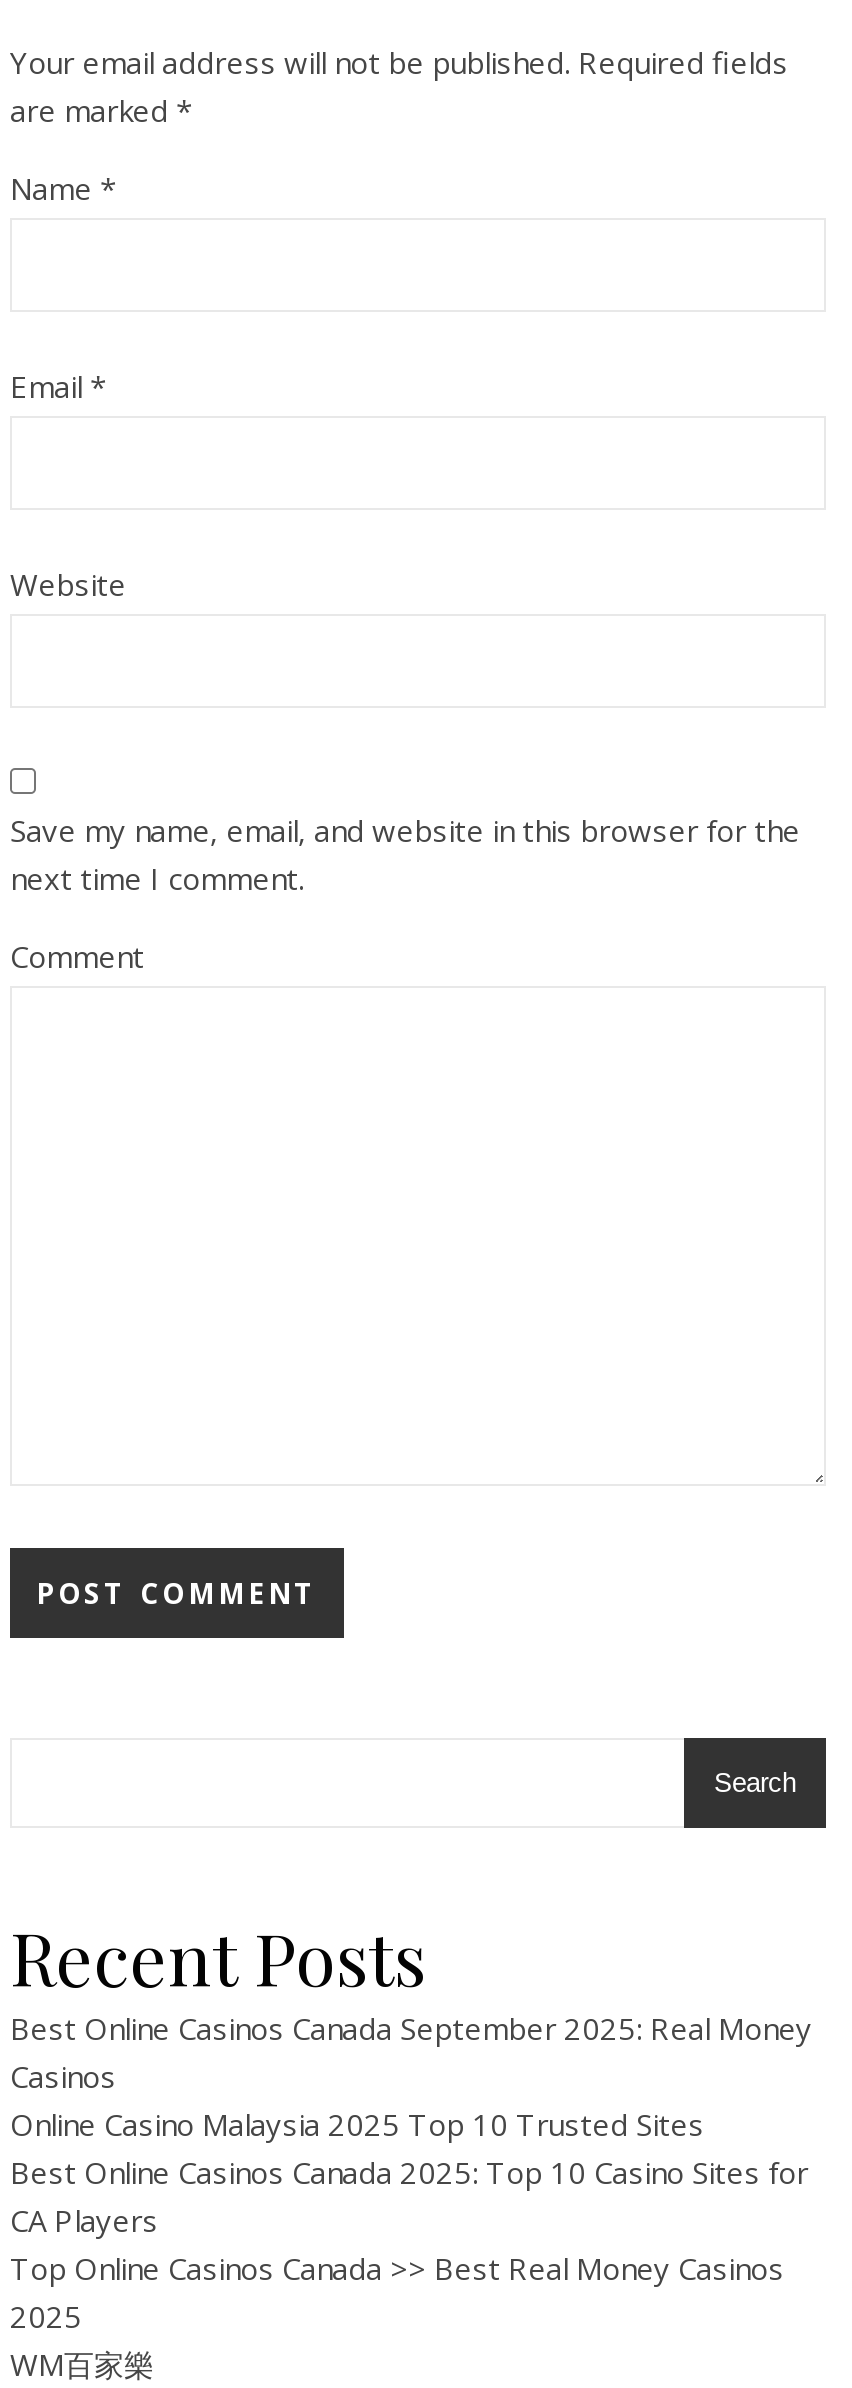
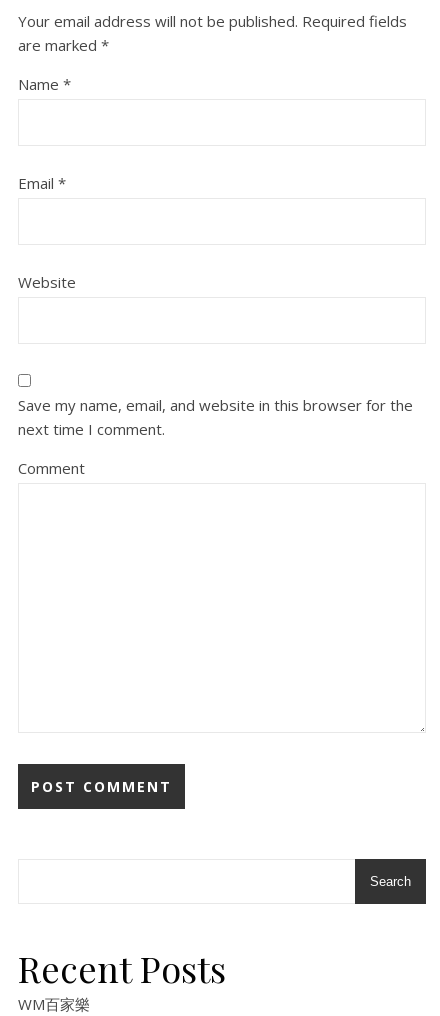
[10,2008,812,2336] Best Online Casinos Canada September 2025: Real Money | Casinos | Online Casino Malaysia 2025 Top 10 Trusted Sites | Best Online Casinos Canada 2025: Top 10 Casino Sites for | CA Players | Top Online Casinos Canada >> Best Real Money Casinos | 2025 -> none

